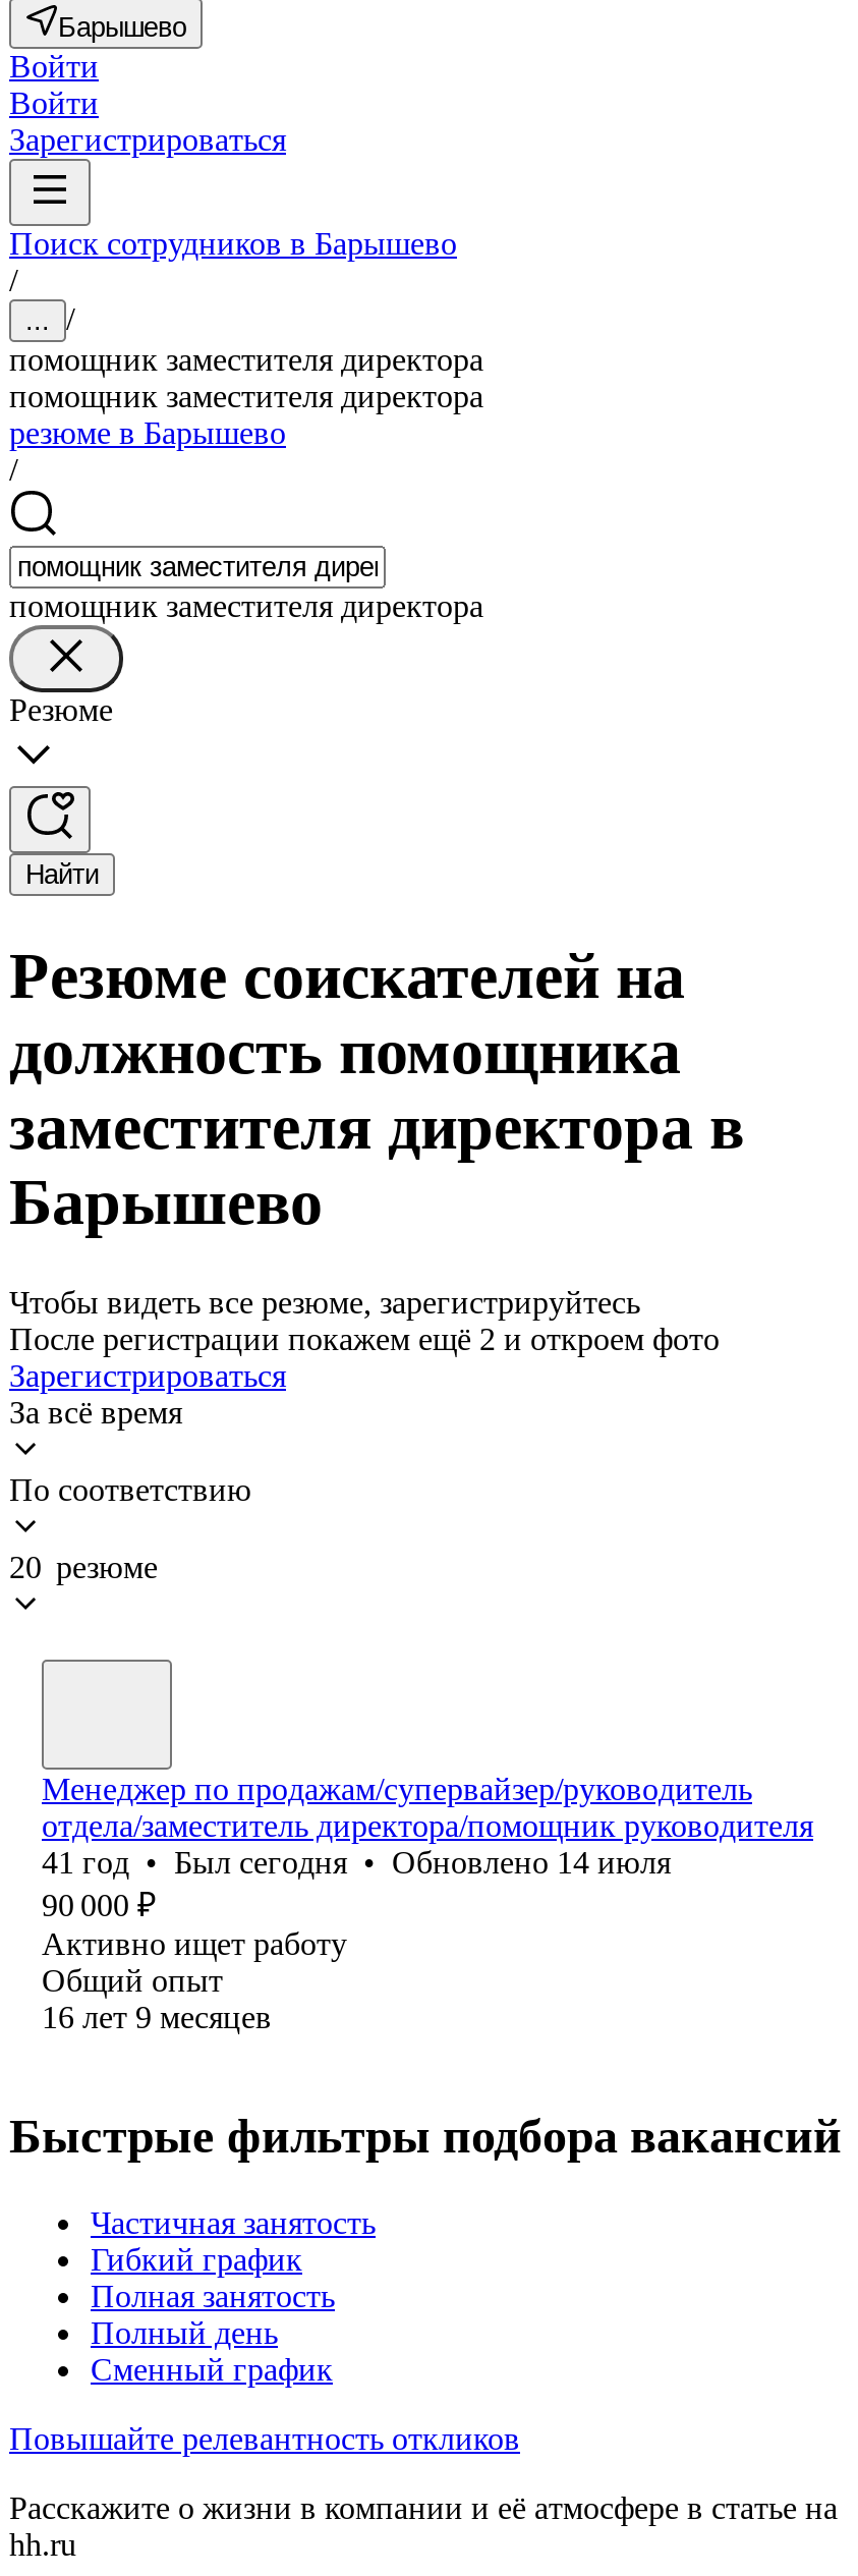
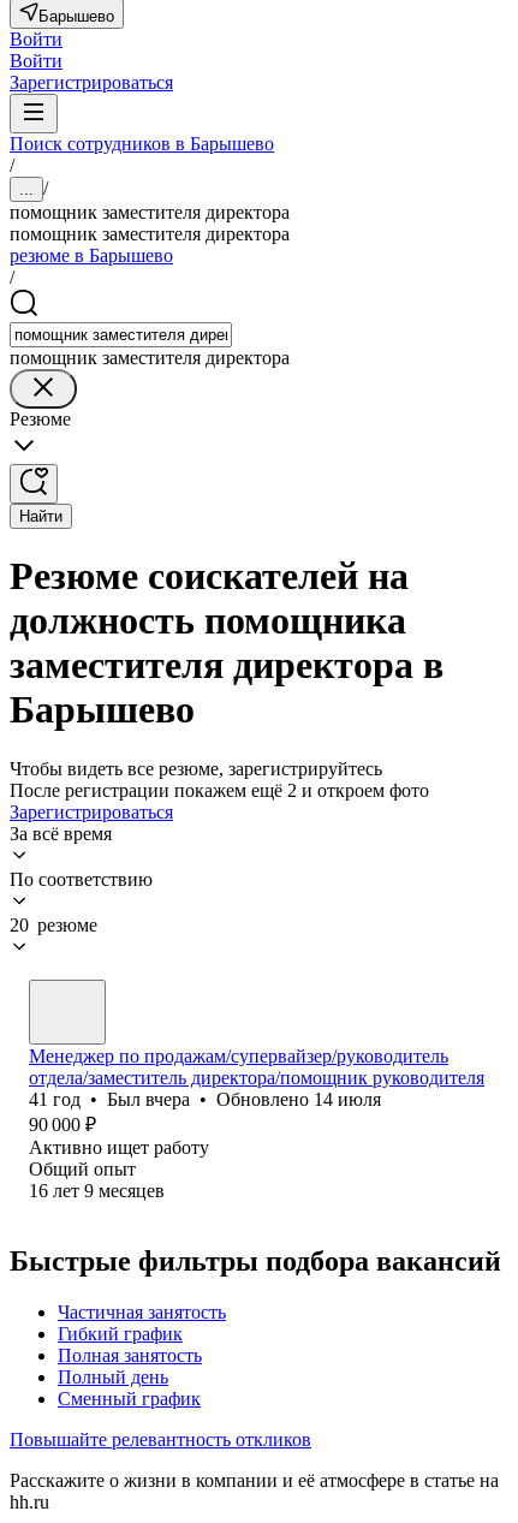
[42,1845,671,1879] 41 год • Был сегодня • Обновлено 14 июля -> [29,1089,381,1109] 41 год • Был вчера • Обновлено 14 июля

